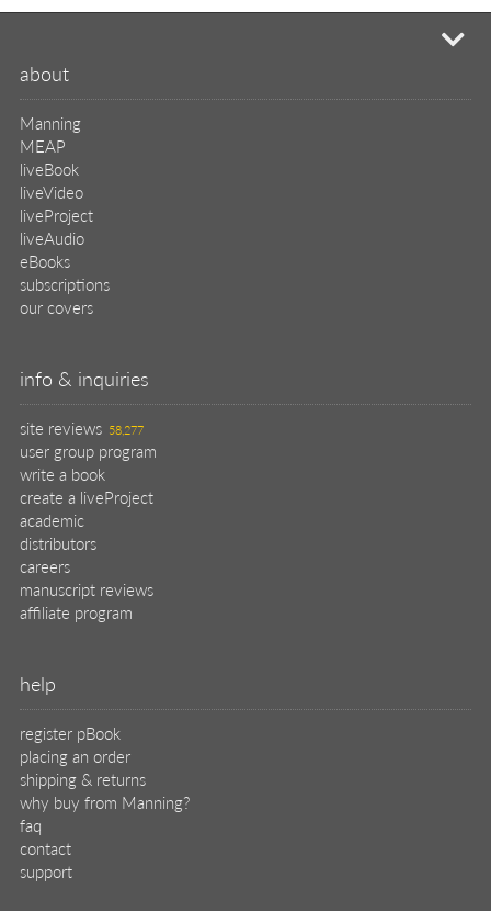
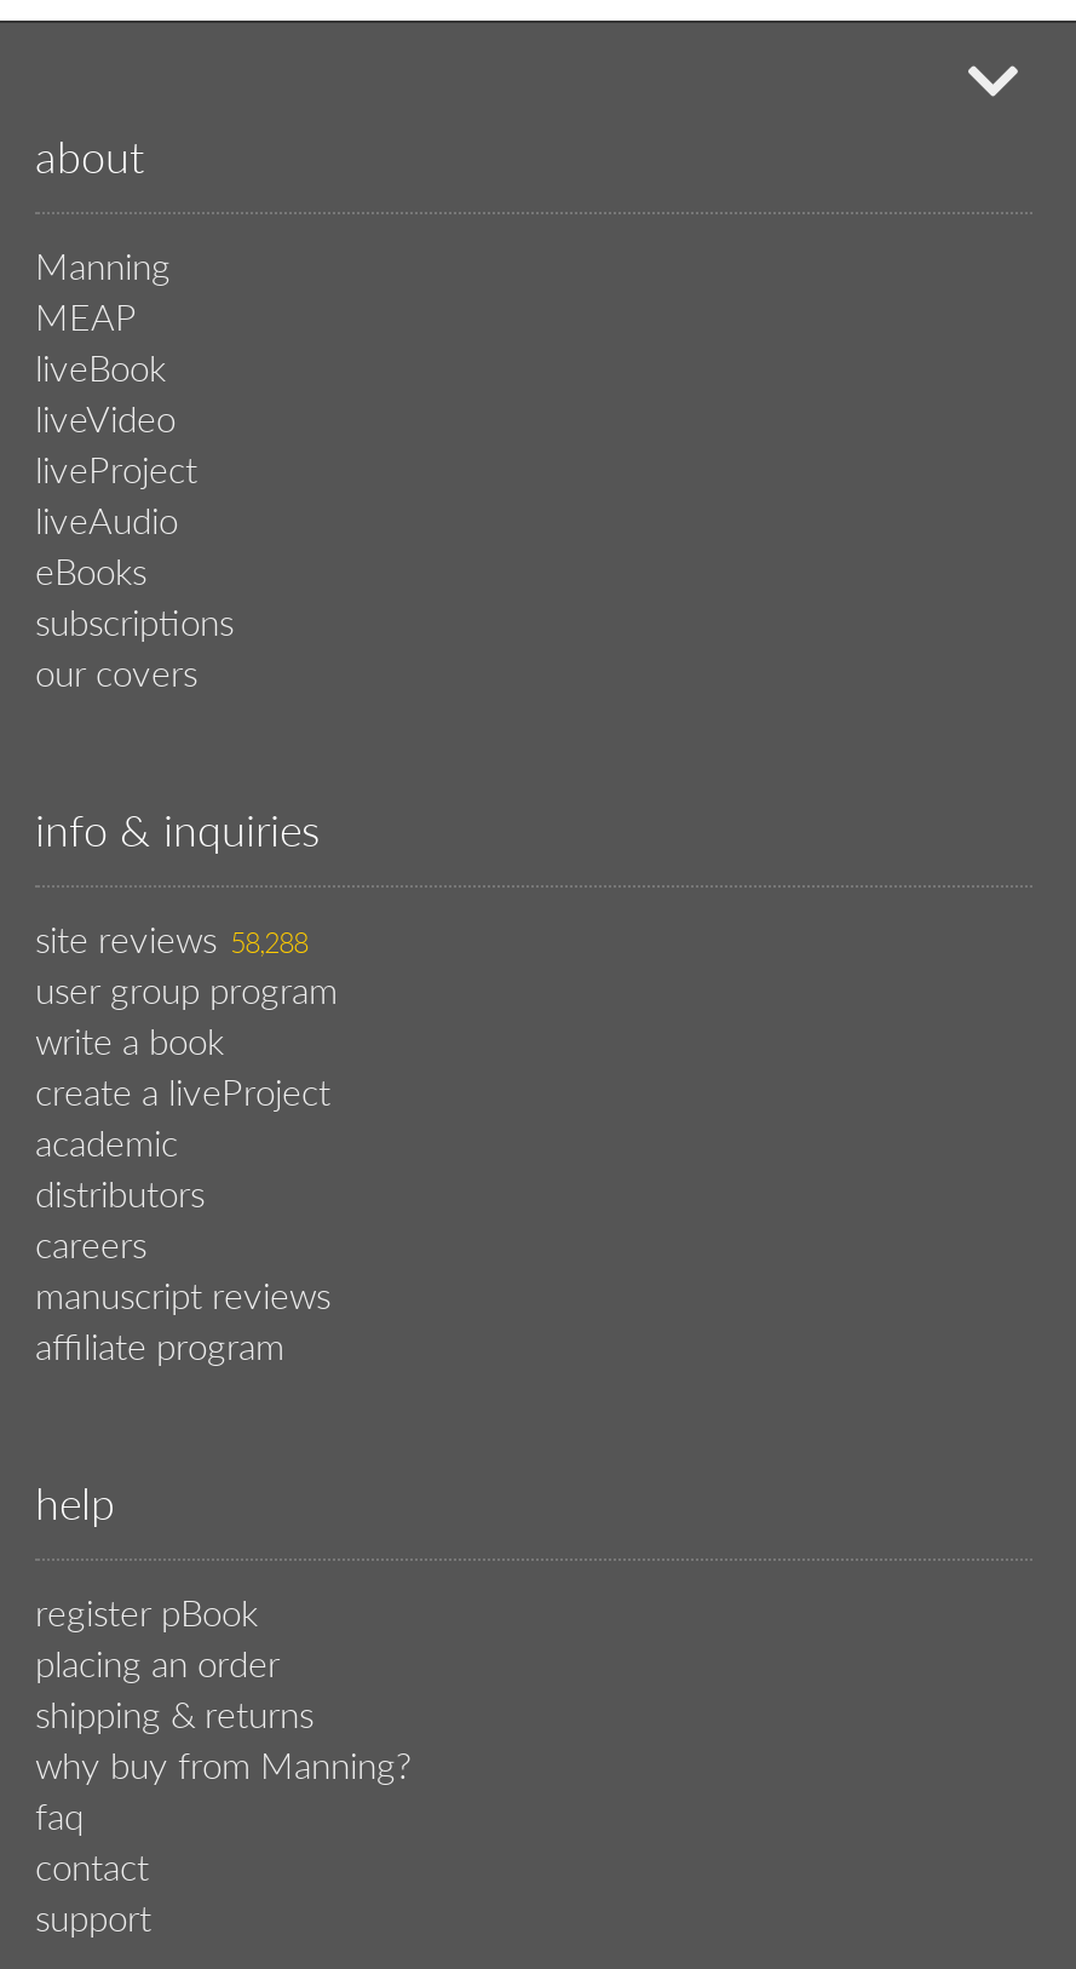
[20,416,143,439] site reviews 58,277 -> [35,912,308,963] site reviews 58,288

